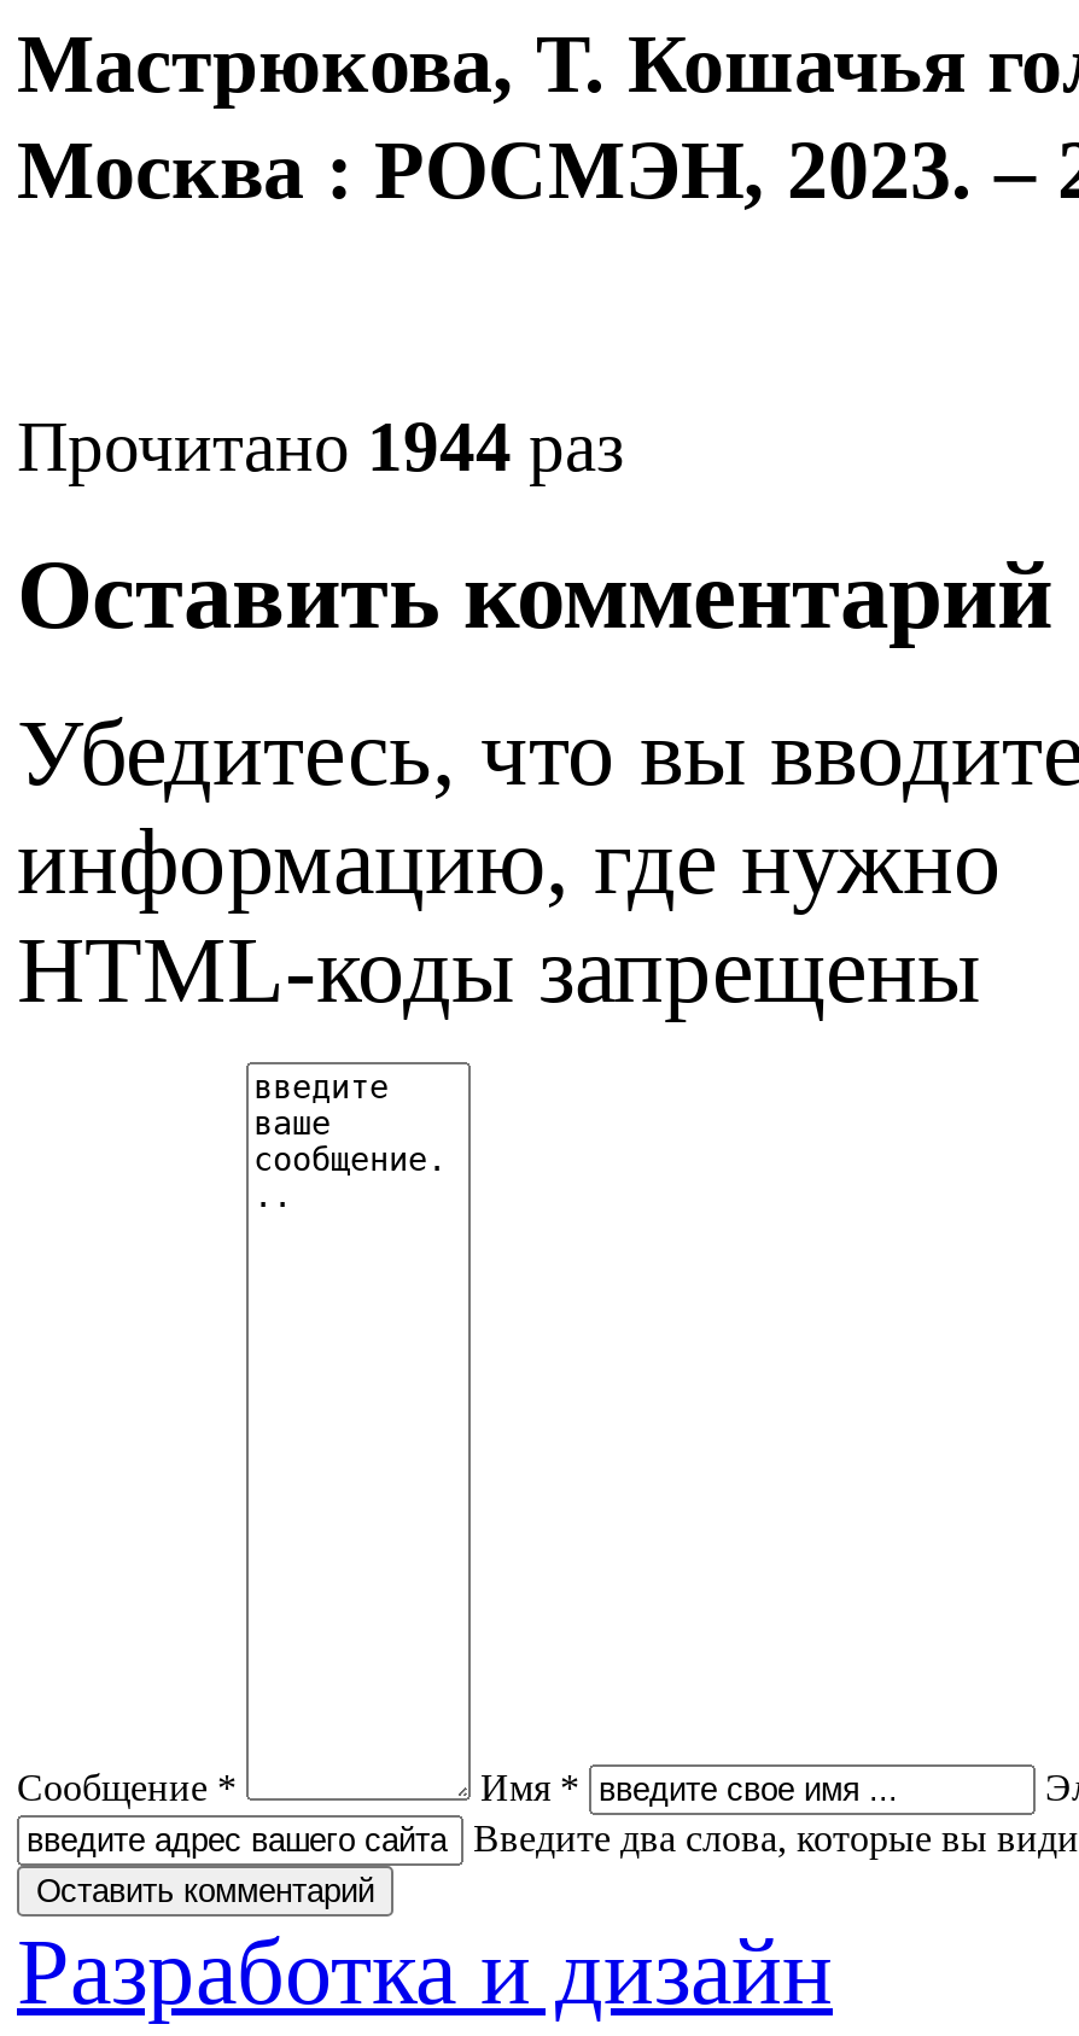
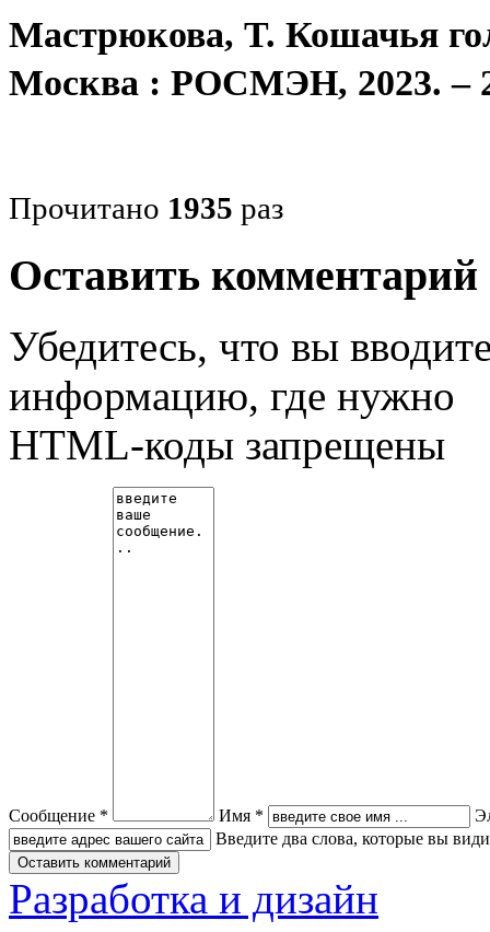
[17,407,623,485] Прочитано 1944 раз -> [9,190,283,225] Прочитано 1935 раз

